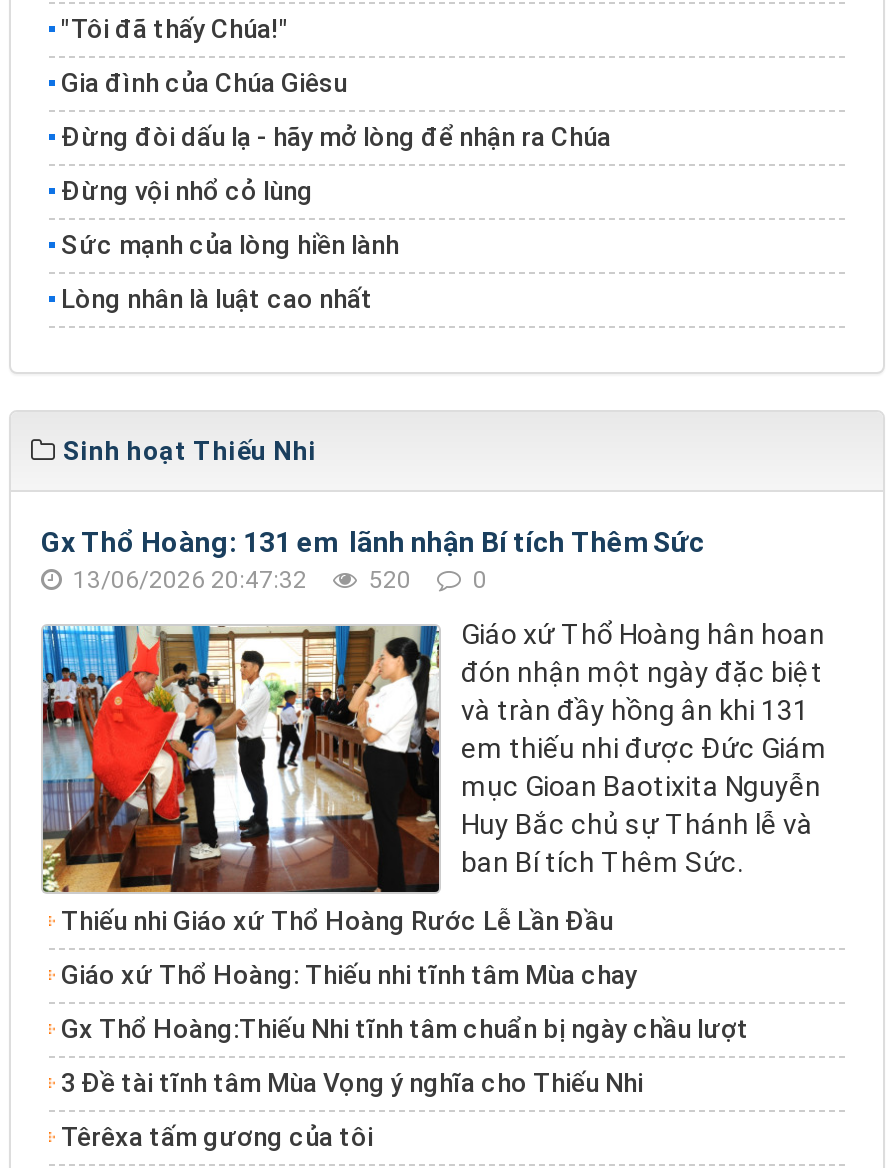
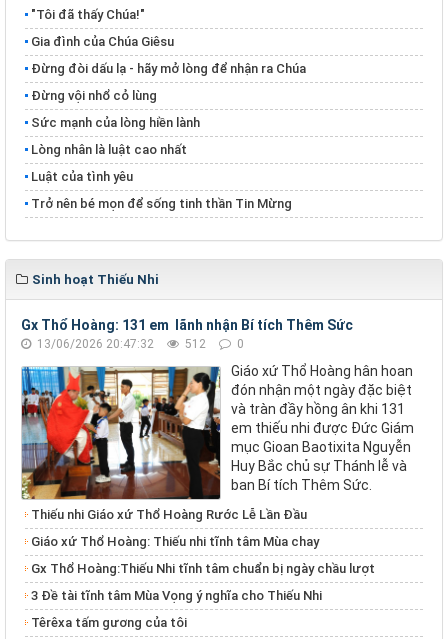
none -> [31,169,292,211] Luật của tình yêu | Trở nên bé mọn để sống tinh thần Tin Mừng
[67,566,487,594] 13/06/2026 20:47:32 520 0 -> [34,337,244,351] 13/06/2026 20:47:32 512 0

